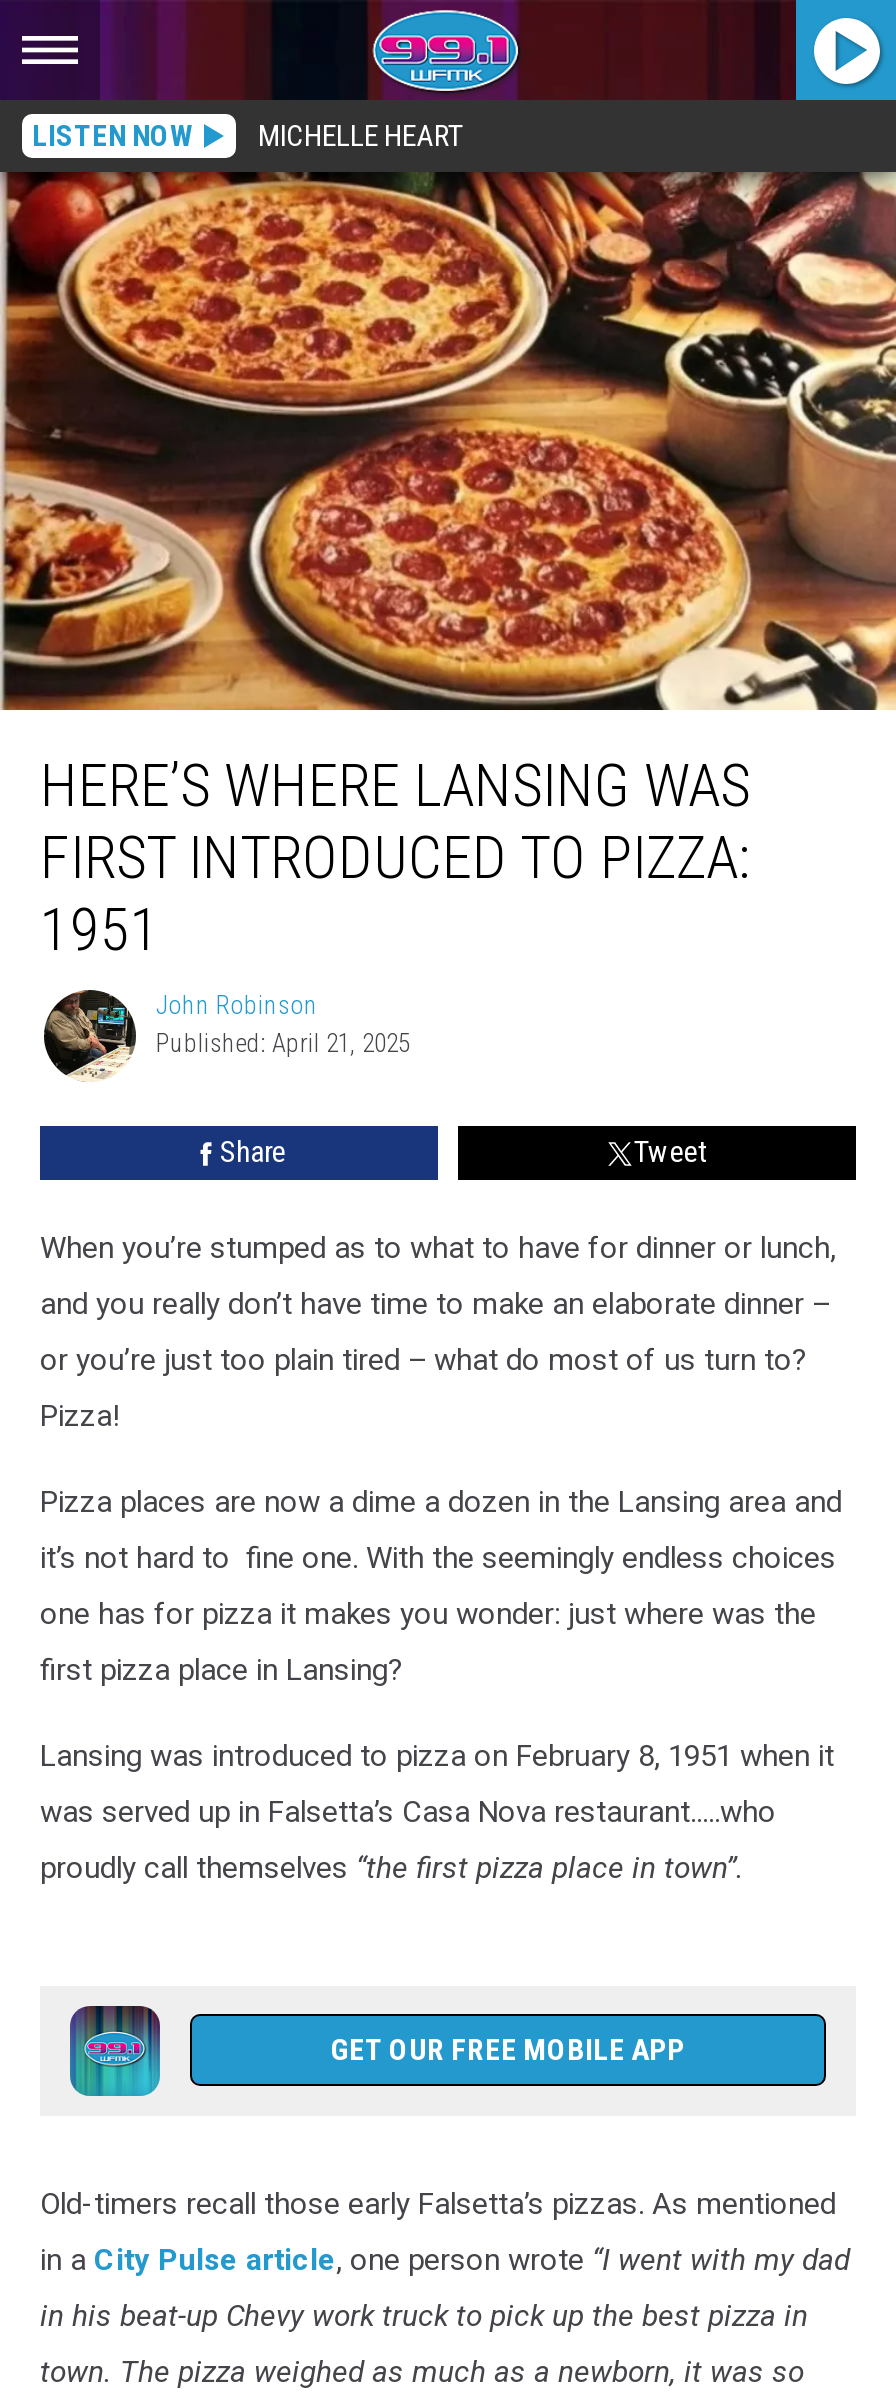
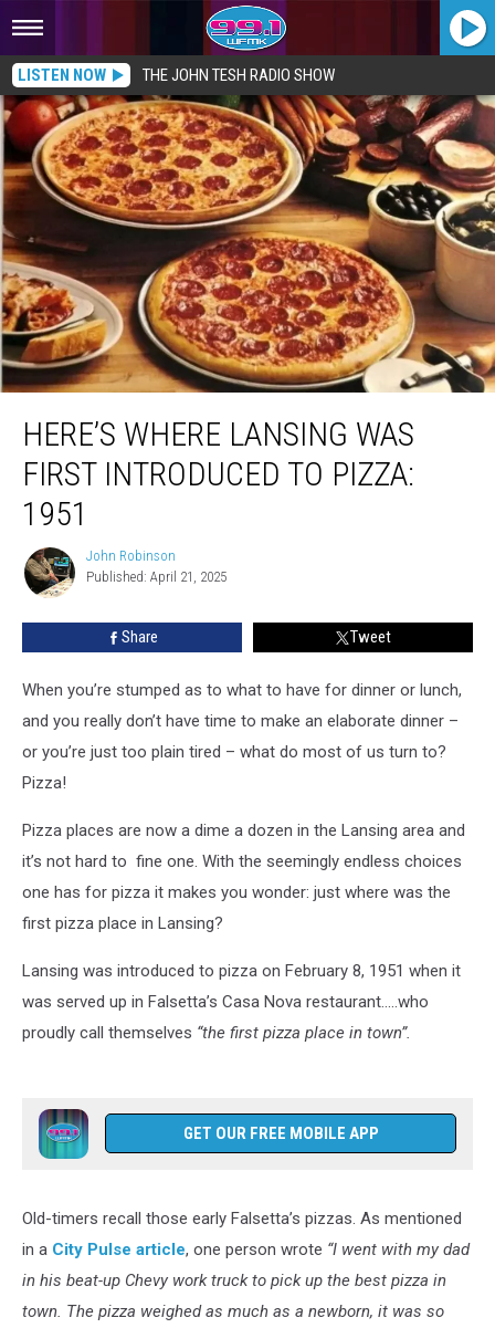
[258,118,462,154] MICHELLE HEART -> [143,65,335,85] THE JOHN TESH RADIO SHOW

